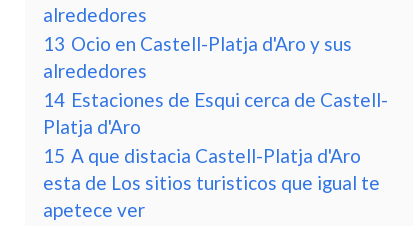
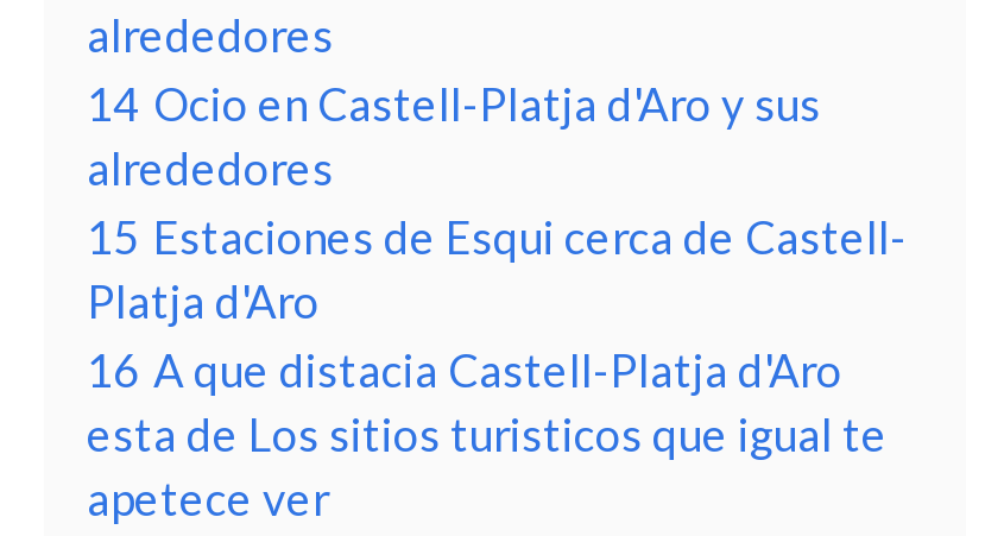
[43,32,352,55] 13 Ocio en Castell-Platja d'Aro y sus -> [87,76,821,131] 14 Ocio en Castell-Platja d'Aro y sus
[43,88,388,111] 14 Estaciones de Esqui cerca de Castell- -> [87,209,907,264] 15 Estaciones de Esqui cerca de Castell-
[43,144,361,167] 15 A que distacia Castell-Platja d'Aro -> [87,342,842,397] 16 A que distacia Castell-Platja d'Aro

